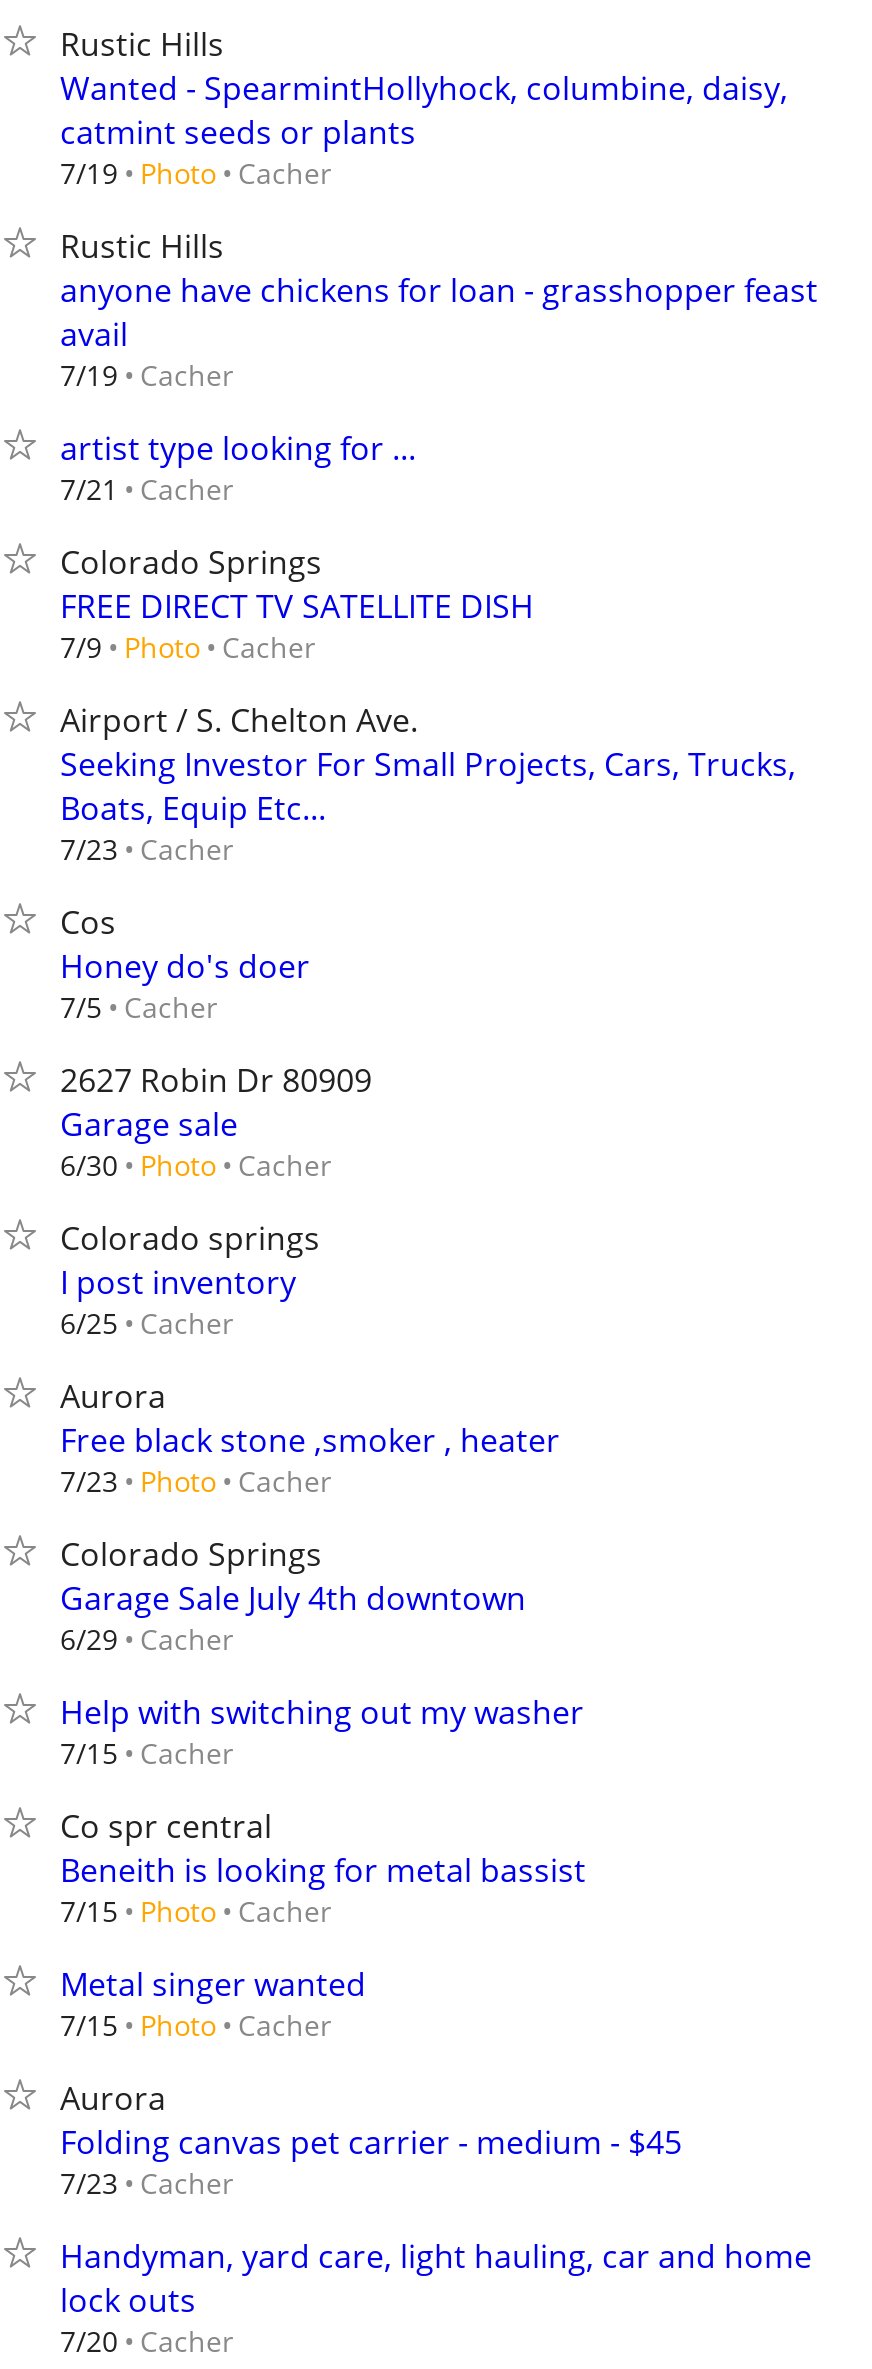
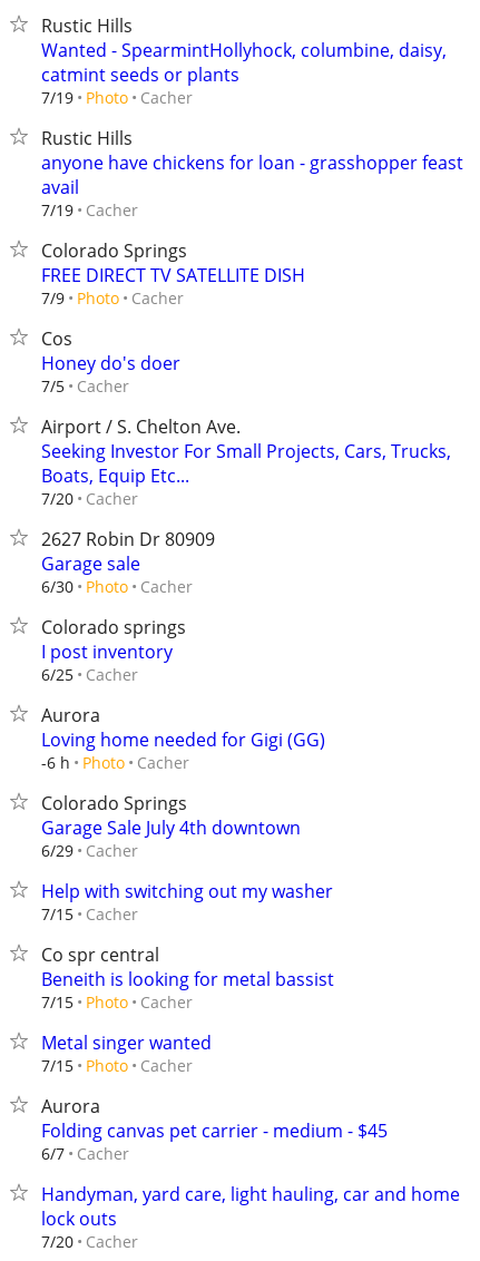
[60,426,416,508] artist type looking for ... | 7/21 Cacher -> none
moved [60,698,796,830] -> [41,414,451,488]: Airport / S. Chelton Ave. | Seeking Investor For Small Projects, Cars, Trucks, | Boats, Equip Etc...
[60,829,234,868] 7/23 Cacher -> none
moved [60,900,310,1026] -> [41,326,180,397]: Cos | Honey do's doer | 7/5 Cacher
none -> [41,487,138,509] 7/20 Cacher
[60,1418,560,1500] Free black stone ,smoker , heater | 7/23 Photo Cacher -> [41,727,325,773] Loving home needed for Gigi (GG) | -6 h Photo Cacher
[60,2163,234,2202] 7/23 Cacher -> [41,1142,129,1164] 6/7 Cacher

